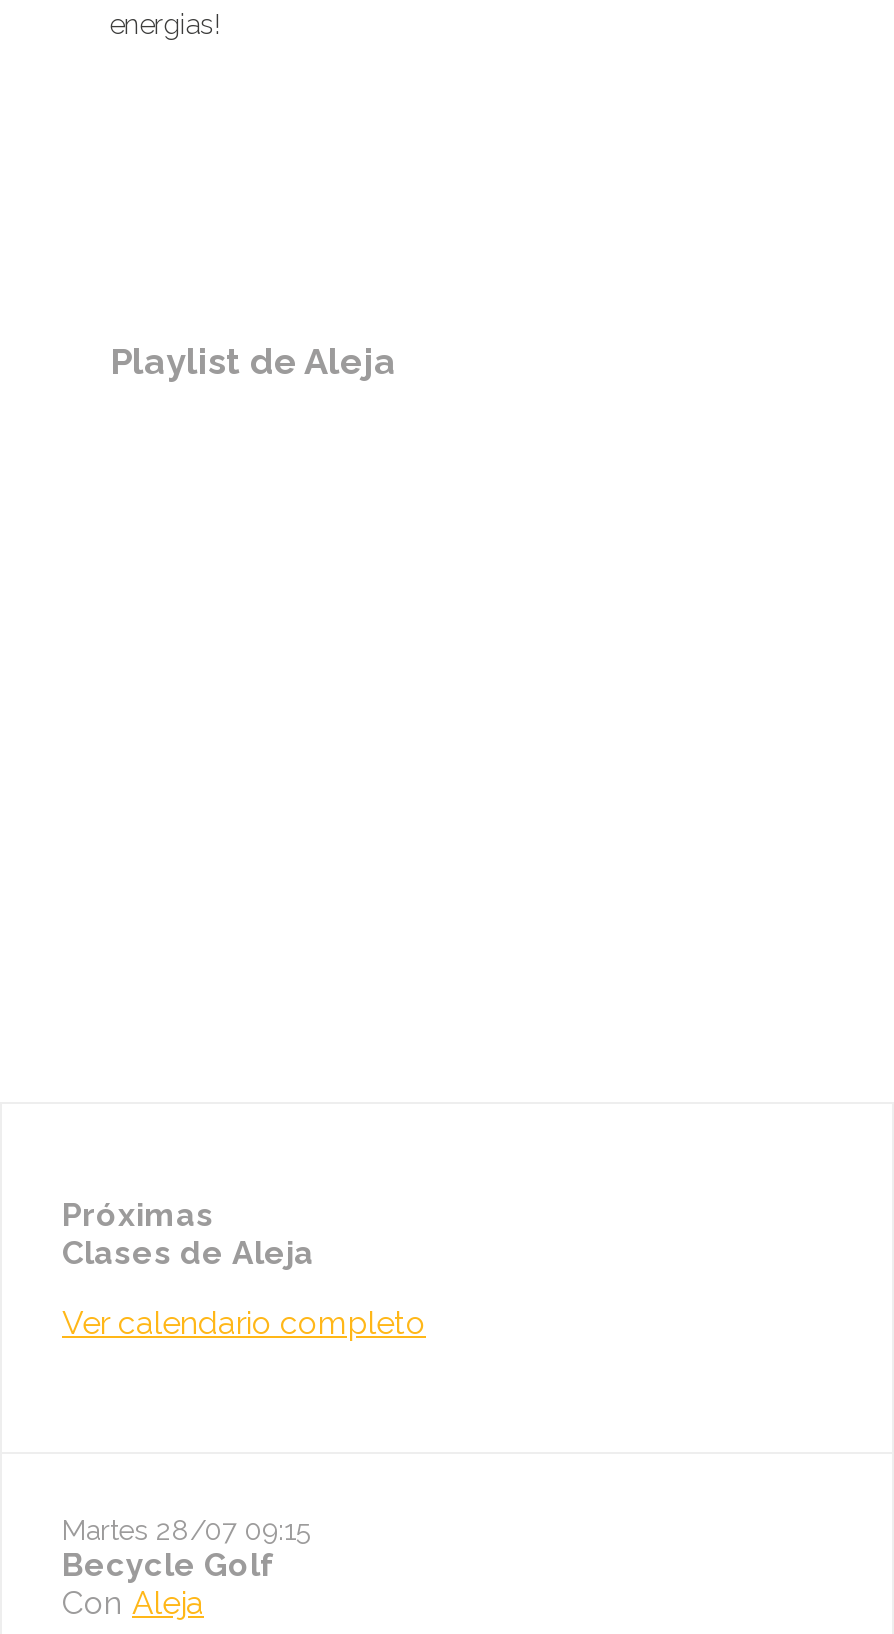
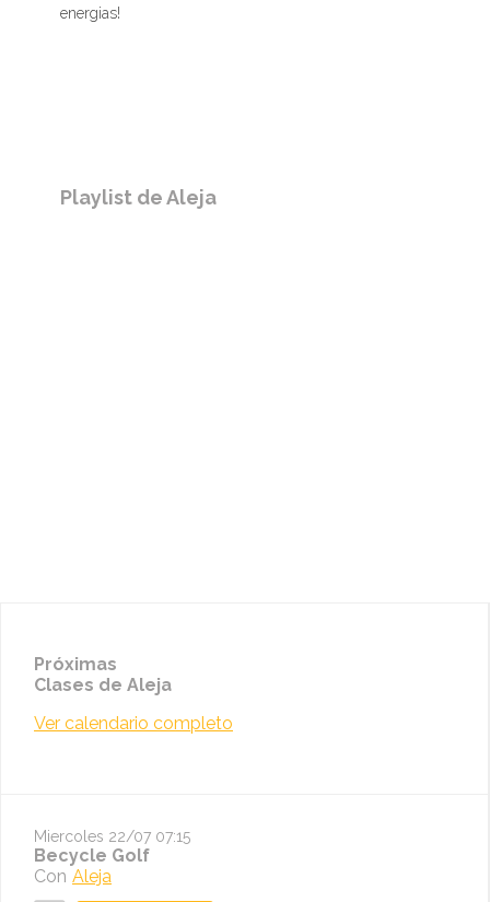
[62,1514,310,1546] Martes 28/07 09:15 -> [34,828,190,845] Miercoles 22/07 07:15

